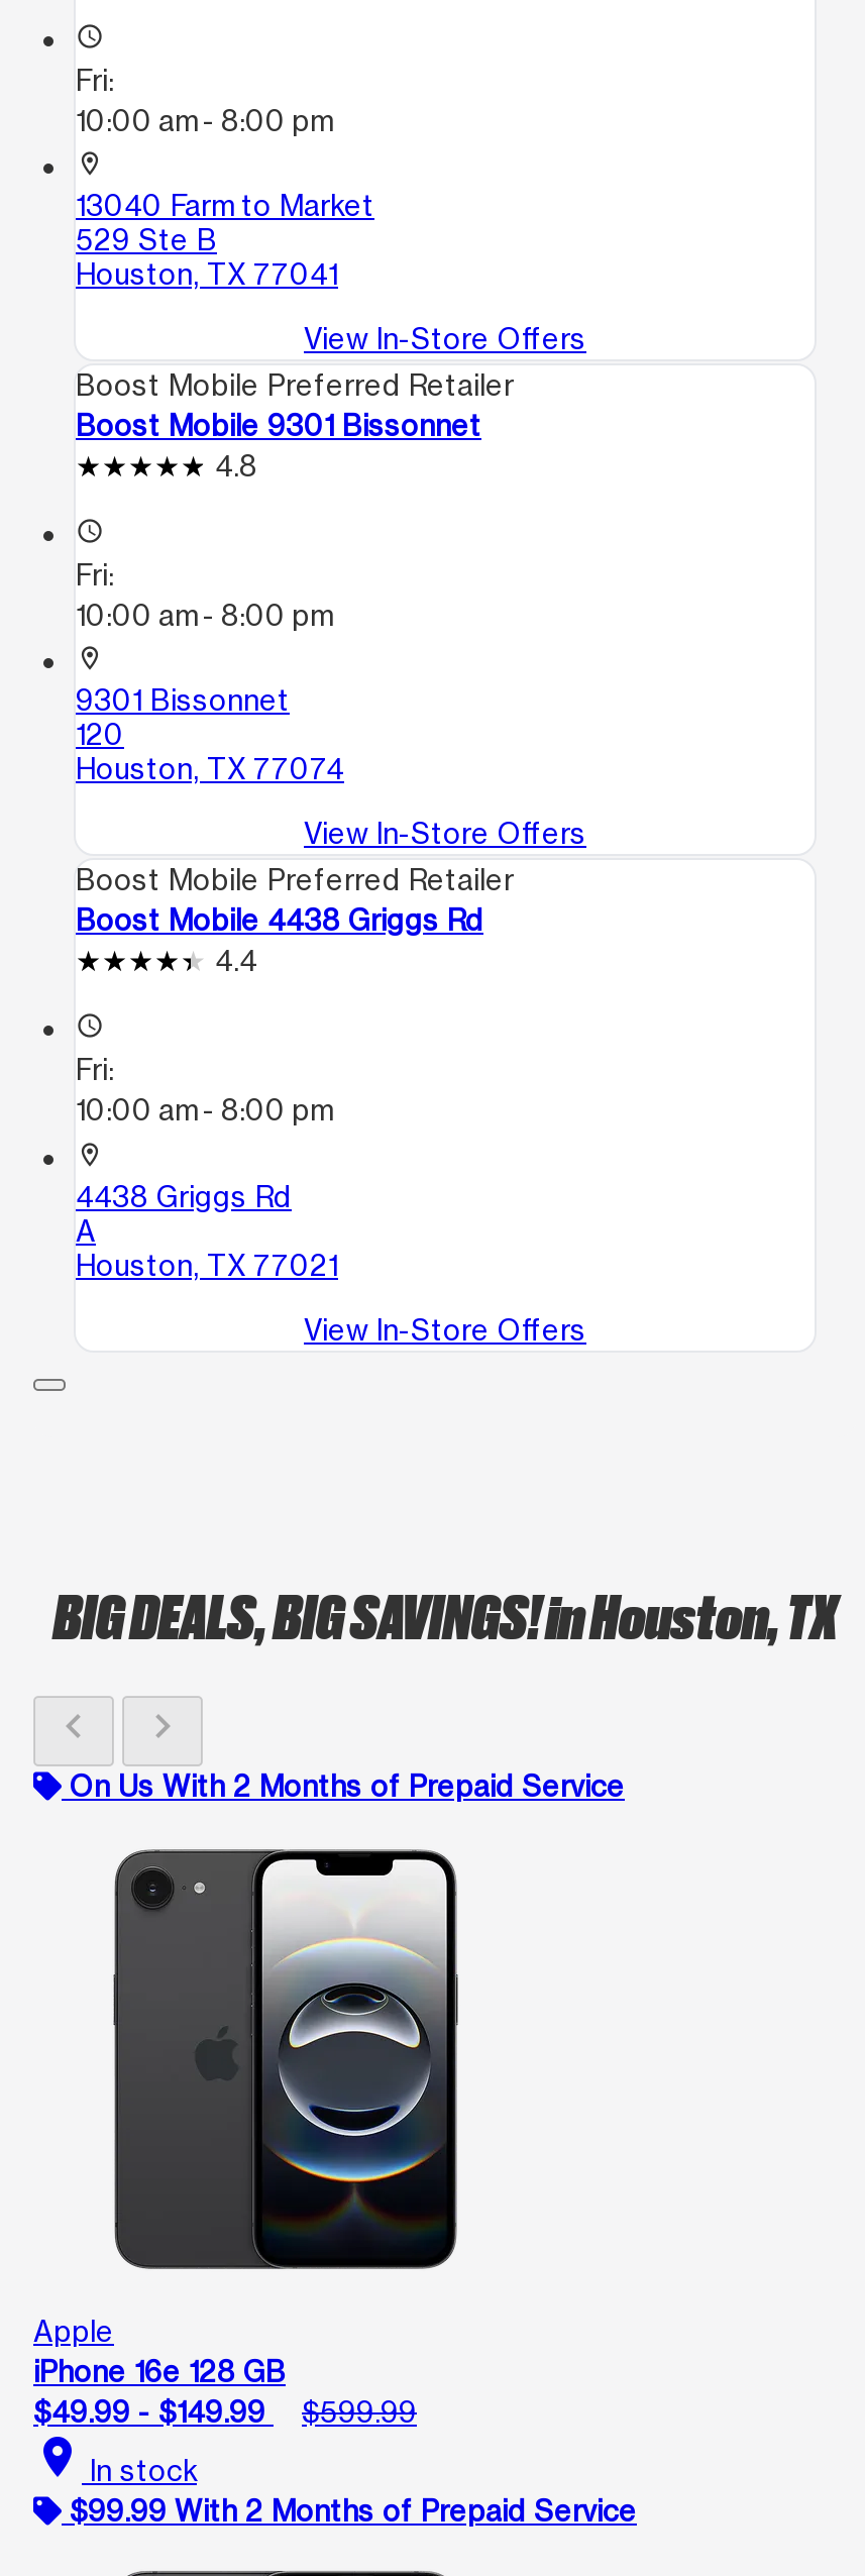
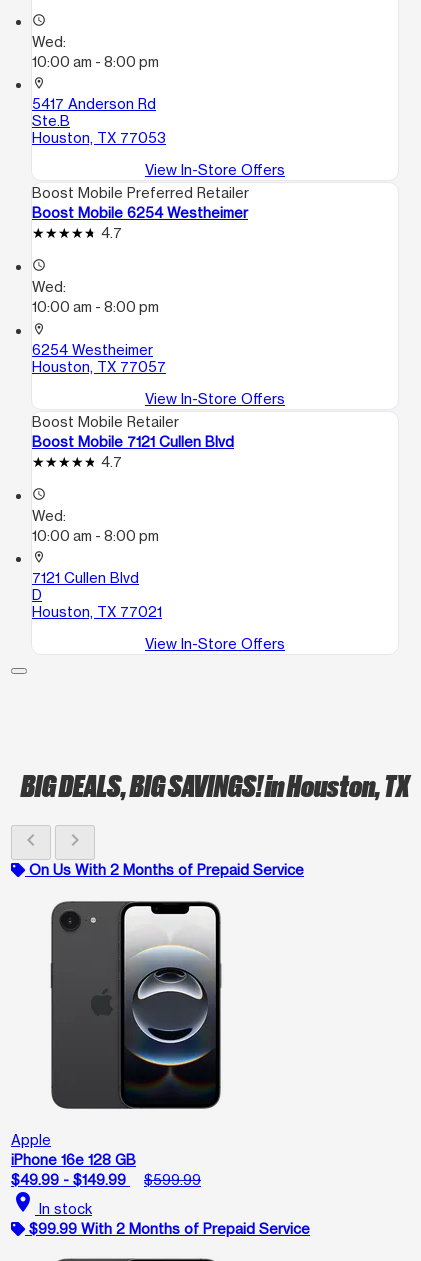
[76,63,120,97] Fri: -> [32,33,69,50] Wed:
[76,189,374,292] 13040 Farm to Market | 529 Ste B | Houston, TX 77041 -> [32,95,166,146] 5417 Anderson Rd | Ste.B | Houston, TX 77053
[76,409,481,443] Boost Mobile 9301 Bissonnet -> [32,204,248,221] Boost Mobile 6254 Westheimer
[215,449,257,483] 4.8 -> [101,224,122,241] 4.7
[76,558,120,592] Fri: -> [32,278,69,295] Wed:
[76,684,344,787] 9301 Bissonnet | 120 | Houston, TX 77074 -> [32,341,166,375] 6254 Westheimer | Houston, TX 77057
[76,863,514,978] Boost Mobile Preferred Retailer | Boost Mobile 4438 Griggs Rd | 4.4 -> [32,413,234,470] Boost Mobile Retailer | Boost Mobile 7121 Cullen Blvd | 4.7
[76,1053,120,1087] Fri: -> [32,507,69,524] Wed:
[76,1179,292,1247] 4438 Griggs Rd | A -> [32,569,139,603] 7121 Cullen Blvd | D

